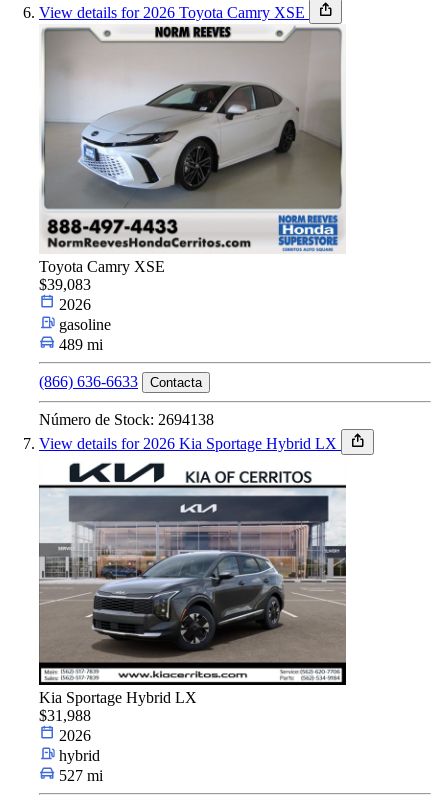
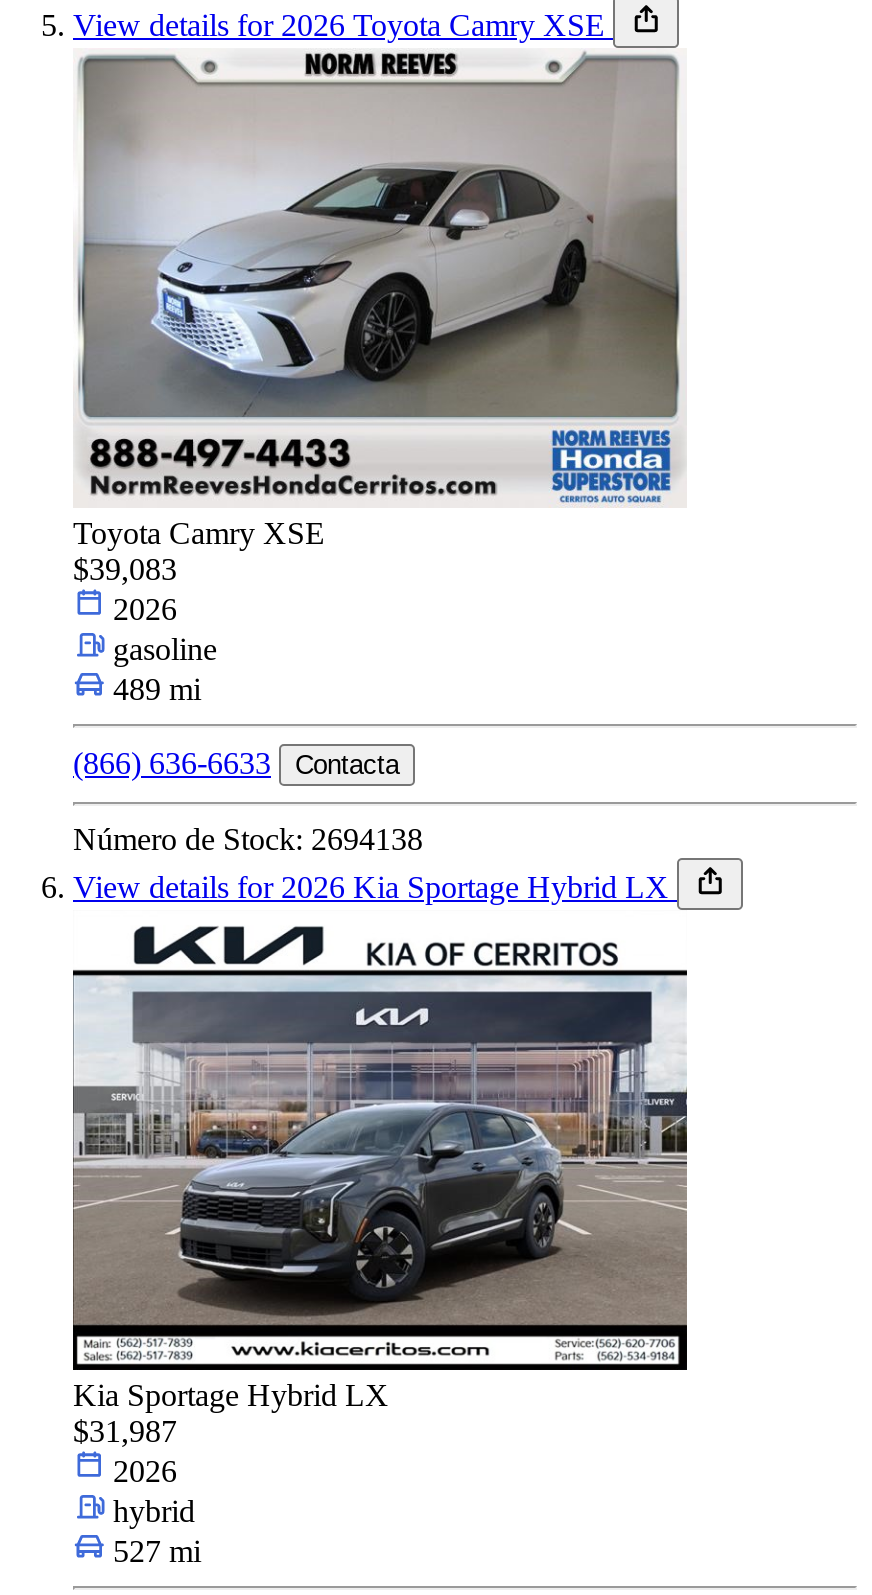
[39,707,91,724] $31,988 -> [73,1415,177,1449] $31,987

